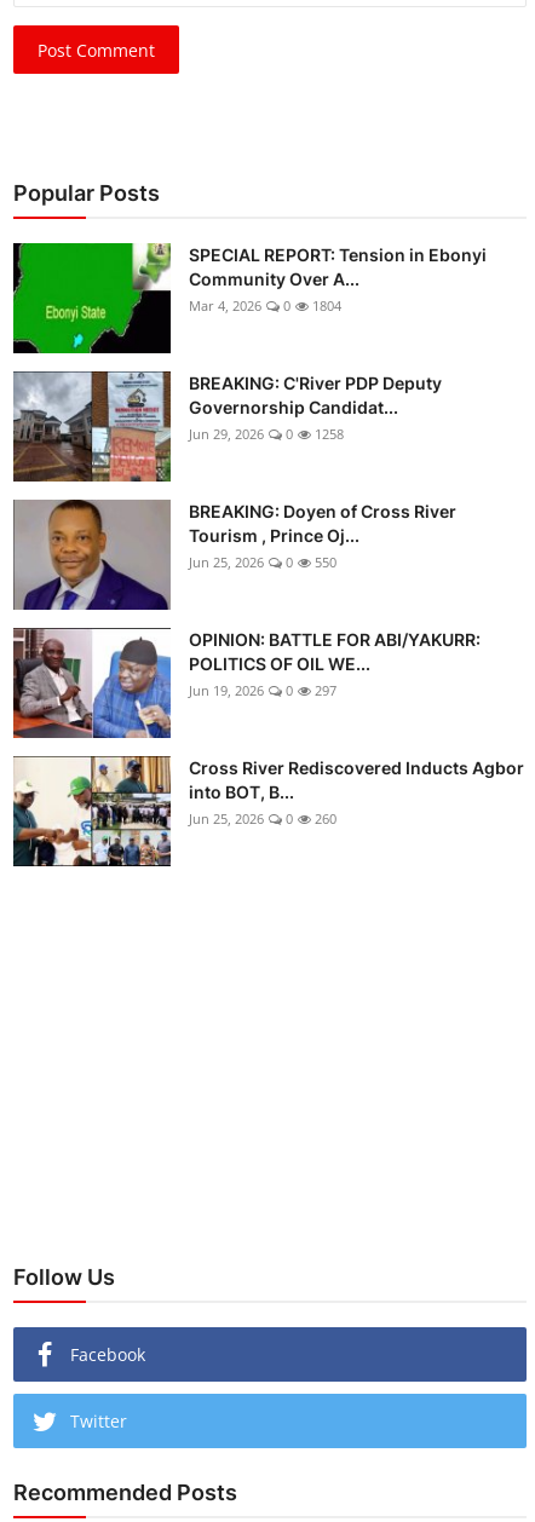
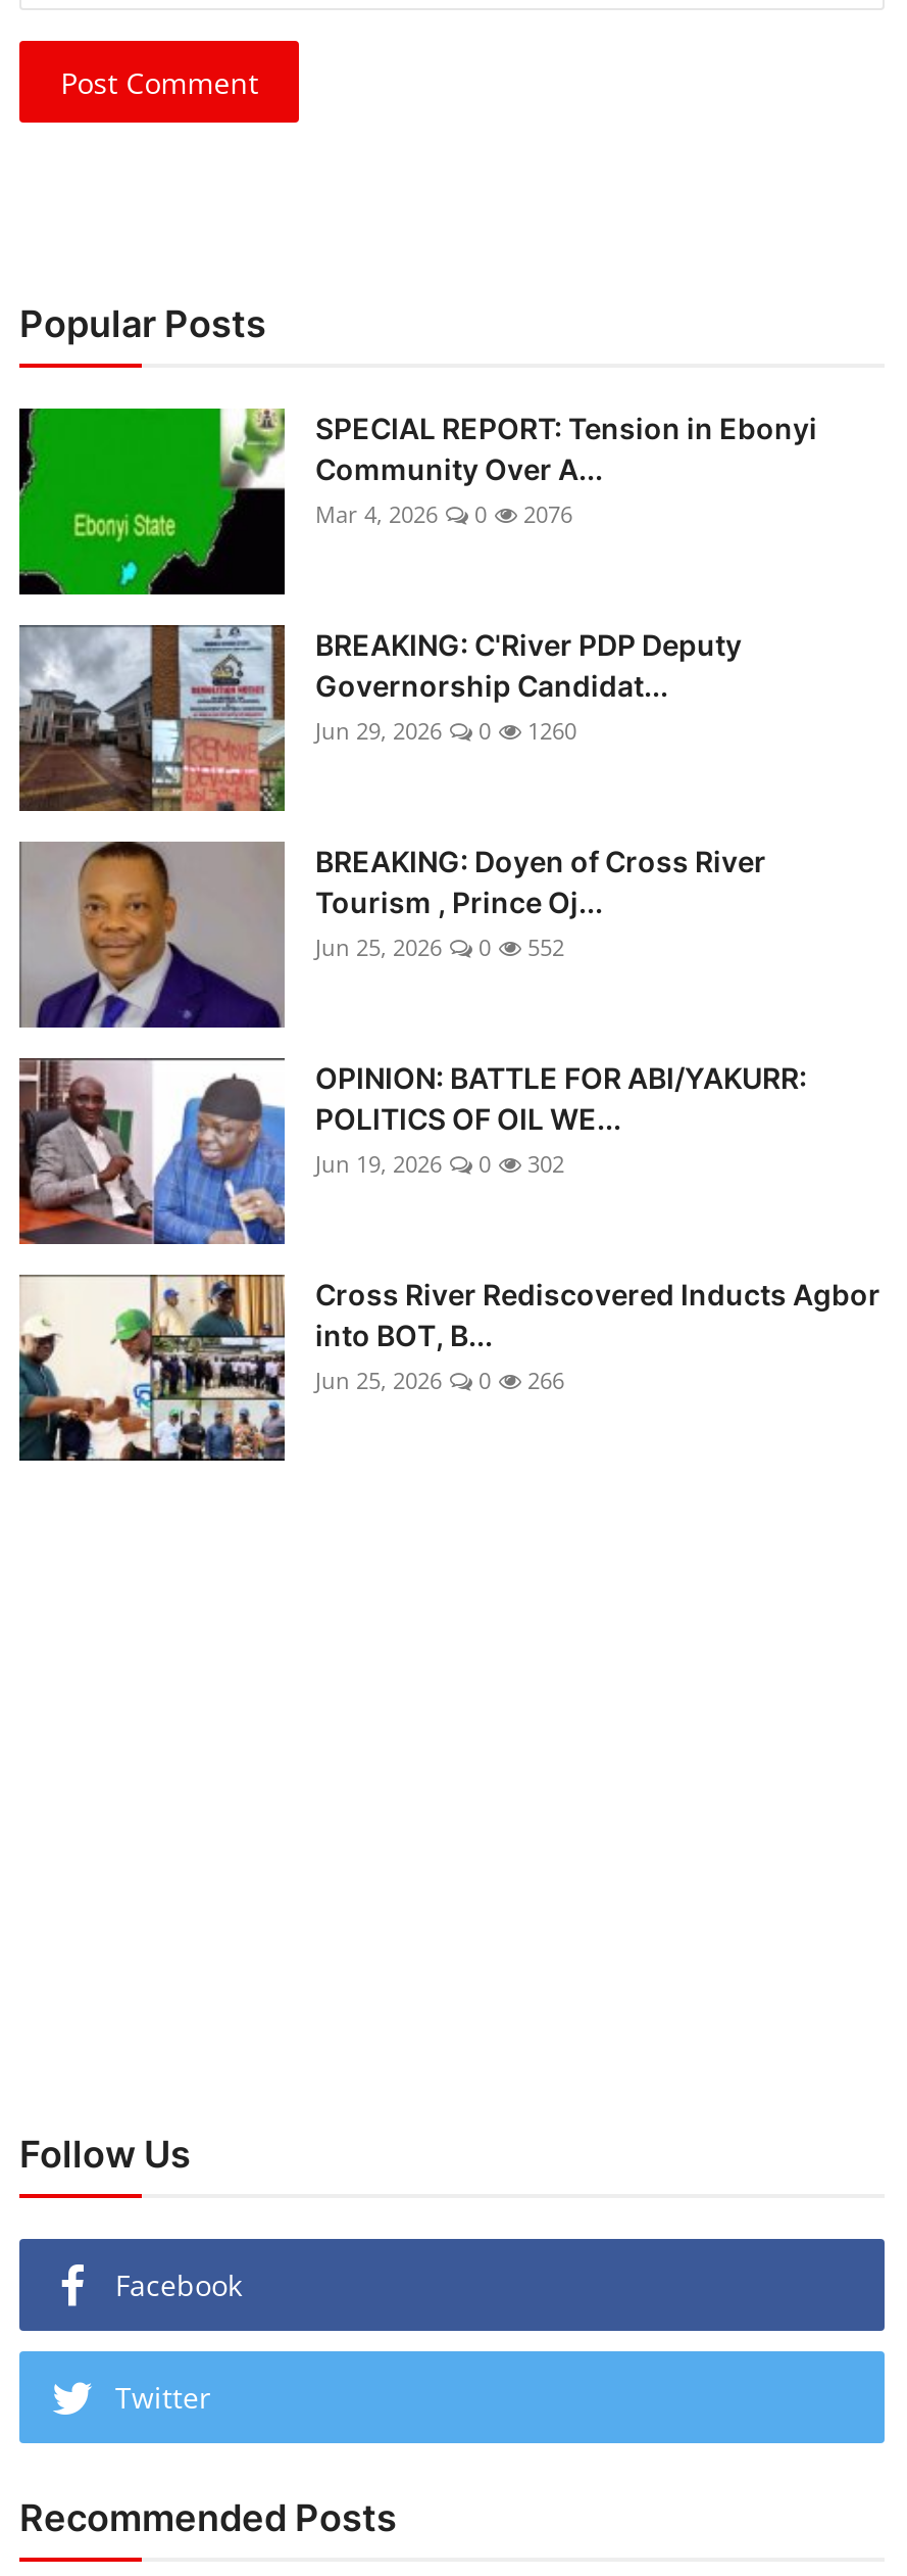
[189,297,341,315] Mar 4, 2026 0 1804 -> [315,499,572,530] Mar 4, 2026 0 2076
[189,425,344,443] Jun 29, 2026 0 1258 -> [315,716,576,746] Jun 29, 2026 0 1260
[189,553,336,571] Jun 25, 2026 0 550 -> [315,932,564,963] Jun 25, 2026 0 552
[189,682,336,700] Jun 19, 2026 0 297 -> [315,1149,564,1179] Jun 19, 2026 0 302
[189,810,336,828] Jun 25, 2026 0 260 -> [315,1365,564,1396] Jun 25, 2026 0 266

